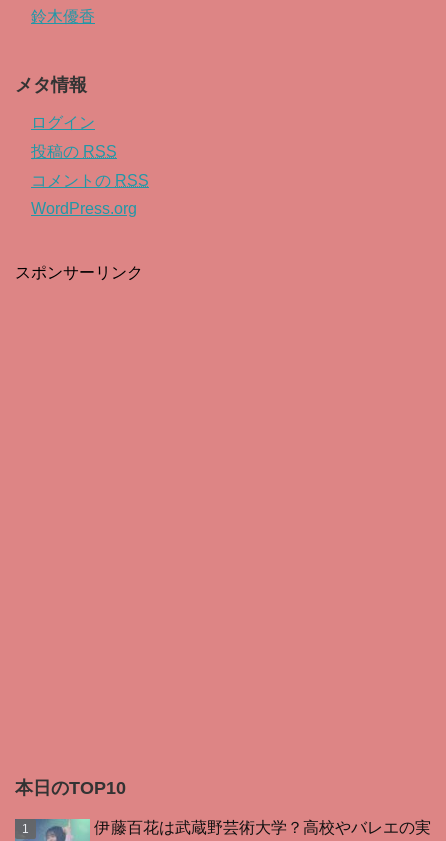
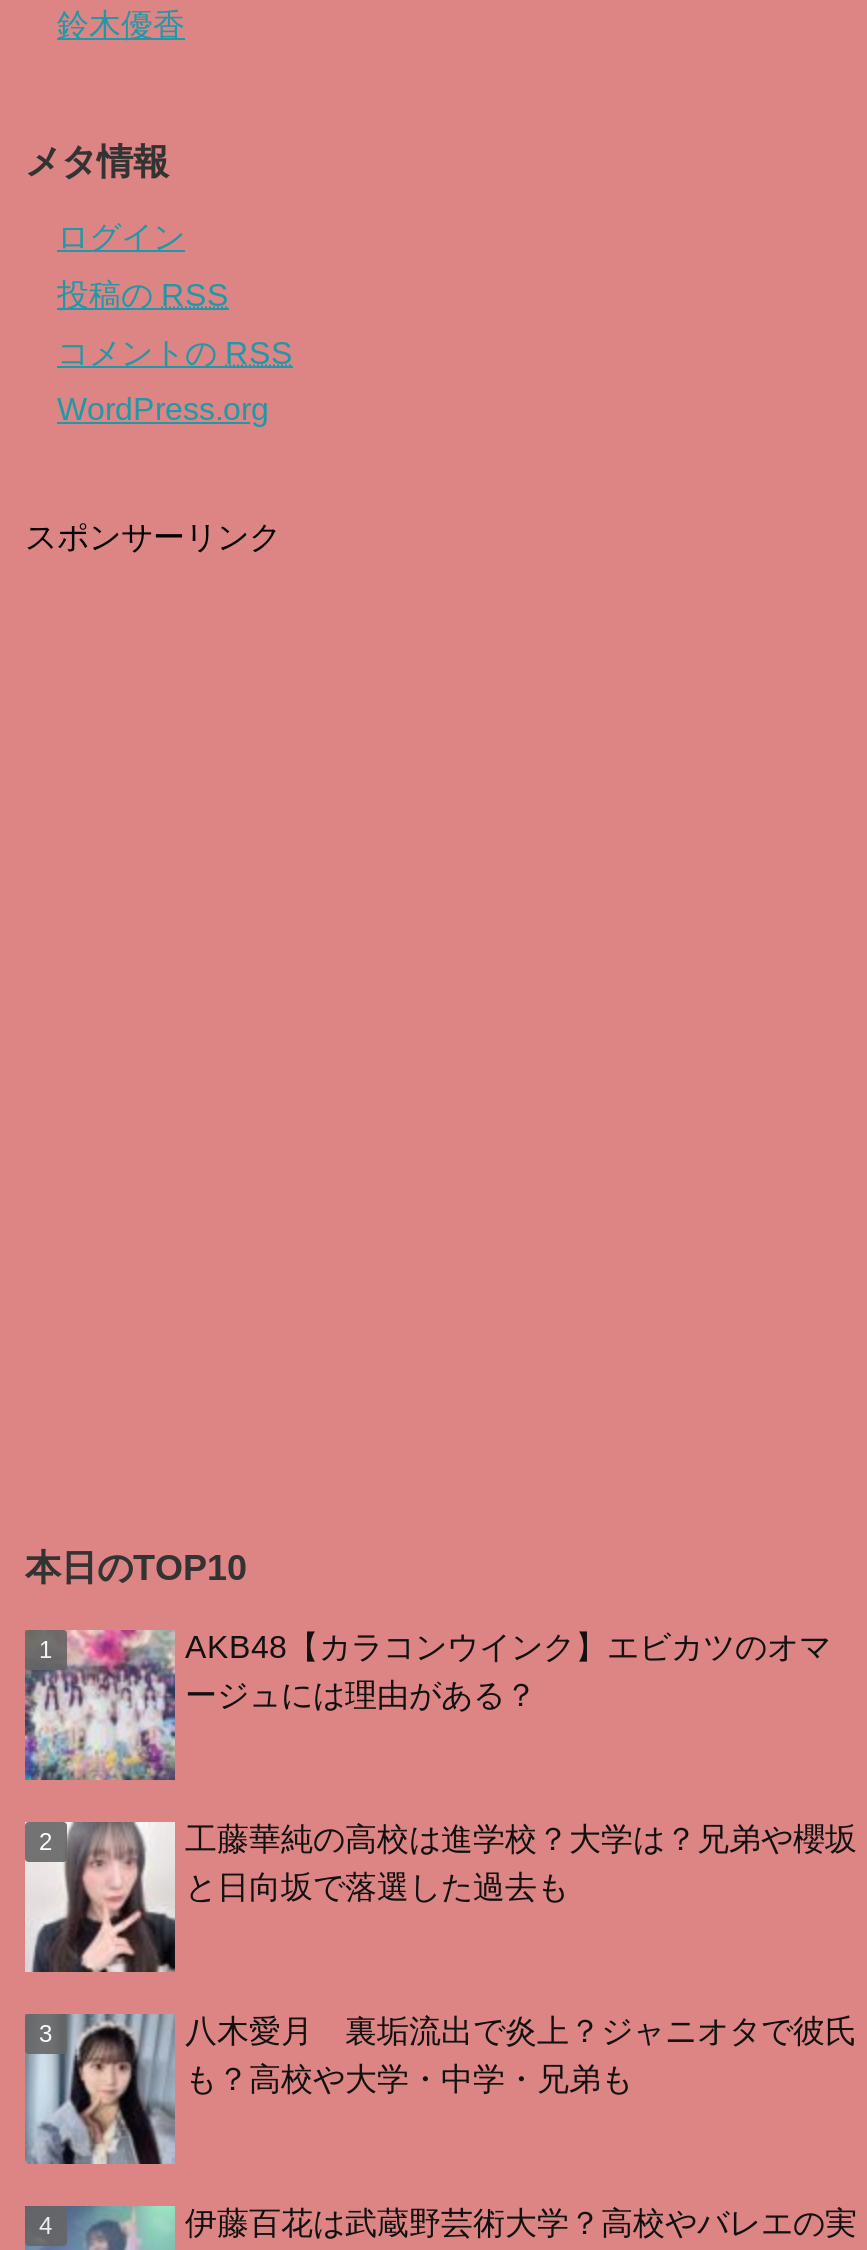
none -> [23,1628,831,1782] [image] | AKB48【カラコンウインク】エビカツのオマ | ージュには理由がある？
none -> [23,1820,857,1974] [image] | 工藤華純の高校は進学校？大学は？兄弟や櫻坂 | と日向坂で落選した過去も
none -> [25,2012,857,2166] [image] | 八木愛月 裏垢流出で炎上？ジャニオタで彼氏 | も？高校や大学・中学・兄弟も

